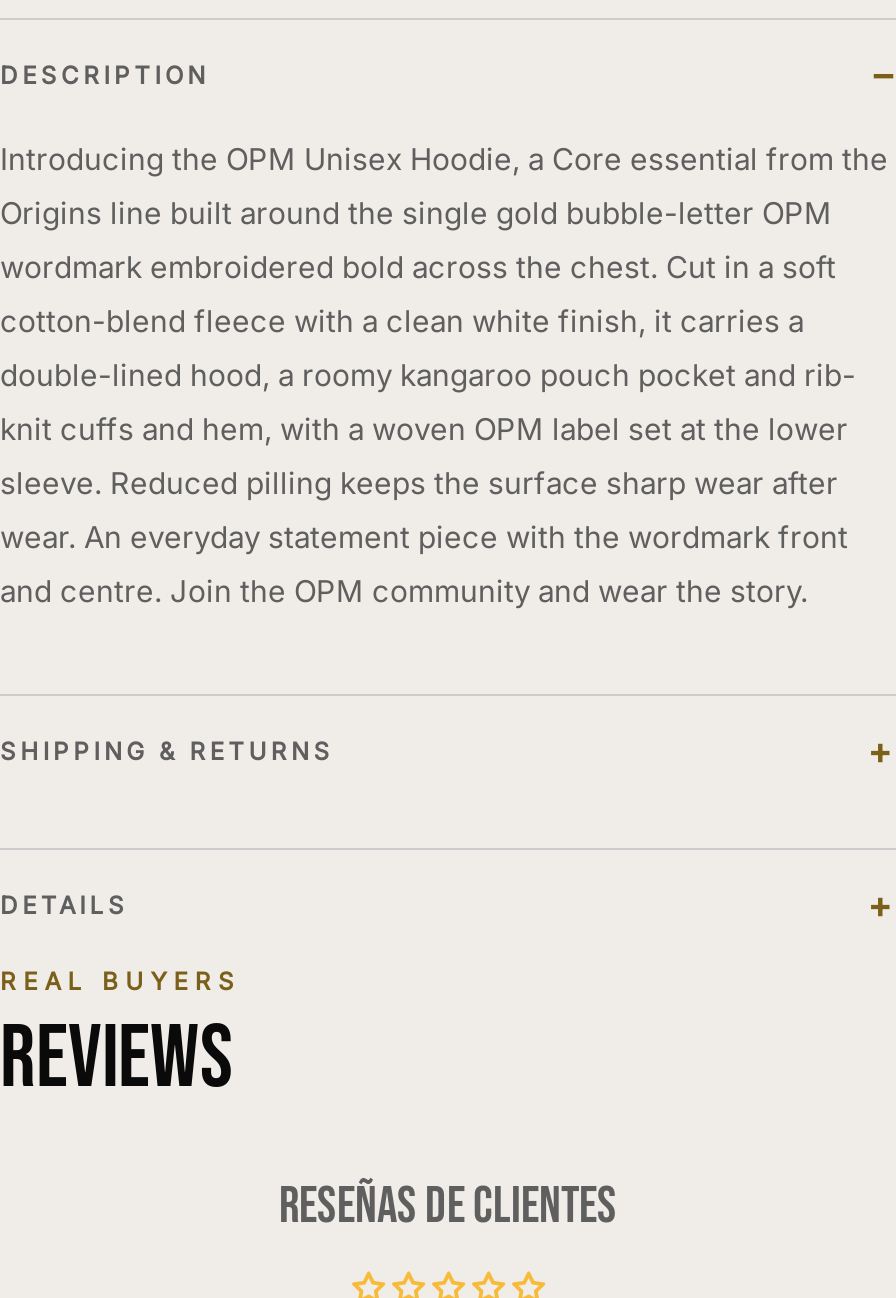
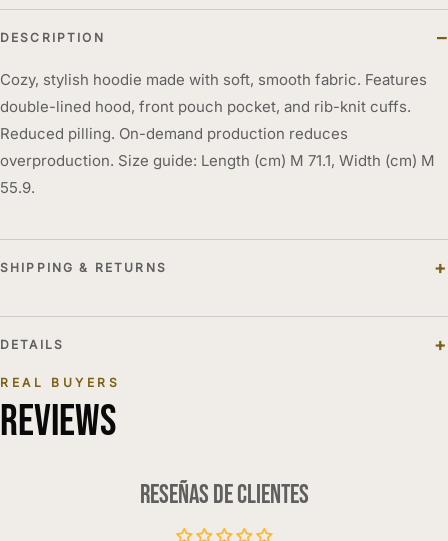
[0,140,888,610] Introducing the OPM Unisex Hoodie, a Core essential from the | Origins line built around the single gold bubble-letter OPM | wordmark embroidered bold across the chest. Cut in a soft | cotton-blend fleece with a clean white finish, it carries a | double-lined hood, a roomy kangaroo pouch pocket and rib- | knit cuffs and hem, with a woven OPM label set at the lower | sleeve. Reduced pilling keeps the surface sharp wear after | wear. An everyday statement piece with the wordmark front | and centre. Join the OPM community and wear the story. -> [0,70,435,197] Cozy, stylish hoodie made with soft, smooth fabric. Features | double-lined hood, front pouch pocket, and rib-knit cuffs. | Reduced pilling. On-demand production reduces | overproduction. Size guide: Length (cm) M 71.1, Width (cm) M | 55.9.

